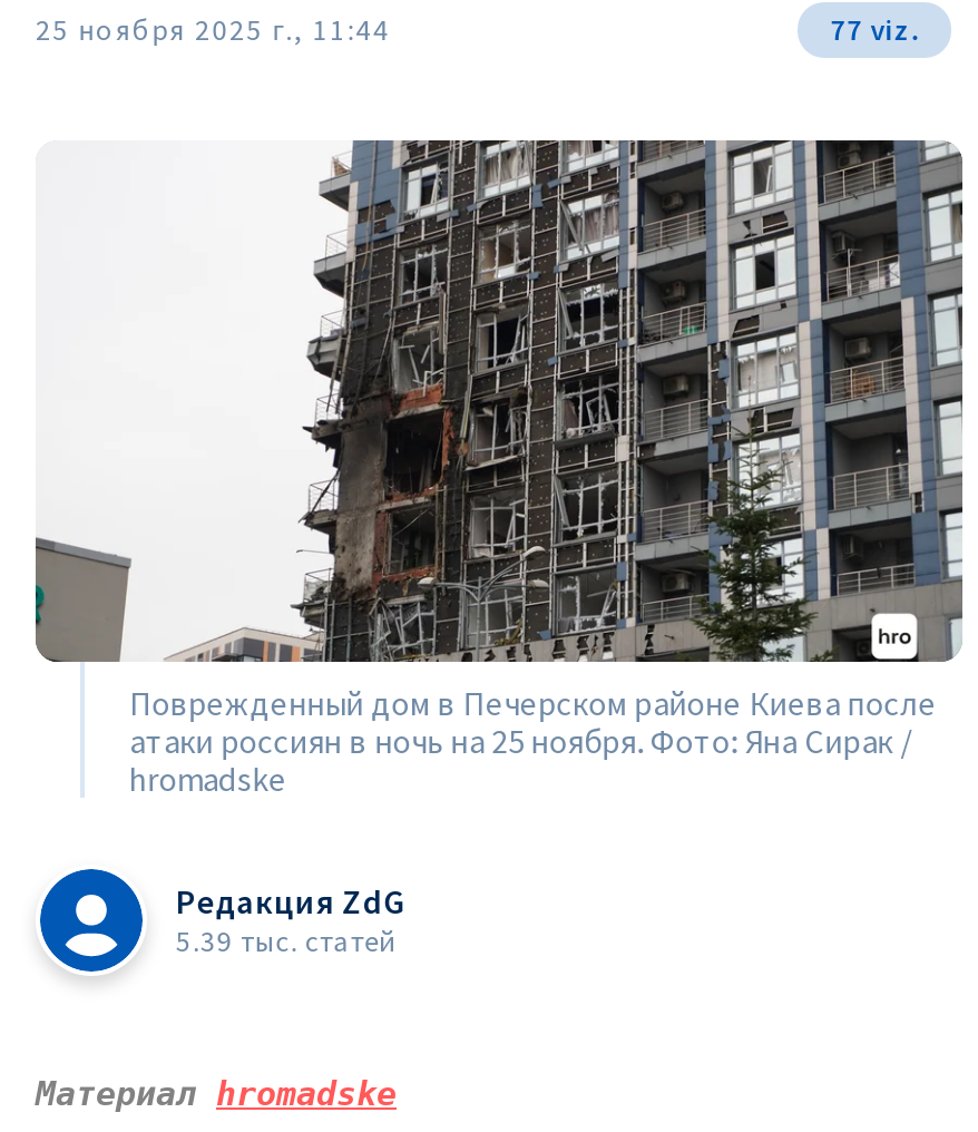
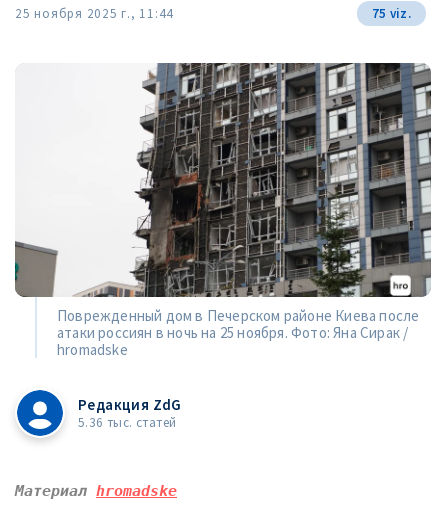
[831,10,918,48] 77 viz. -> [372,5,411,22] 75 viz.
[176,922,395,960] 5.39 тыс. статей -> [78,414,176,431] 5.36 тыс. статей

